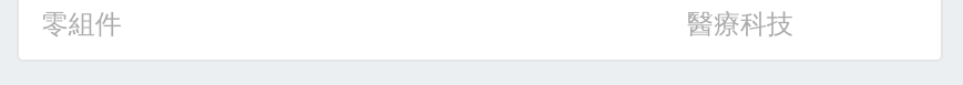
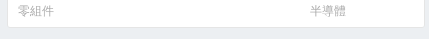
[687,10,793,41] 醫療科技 -> [309,4,345,18] 半導體

